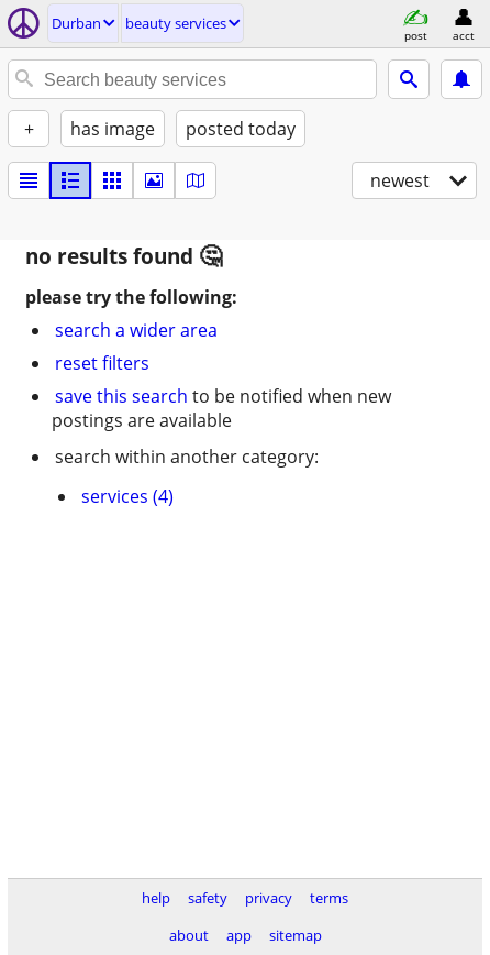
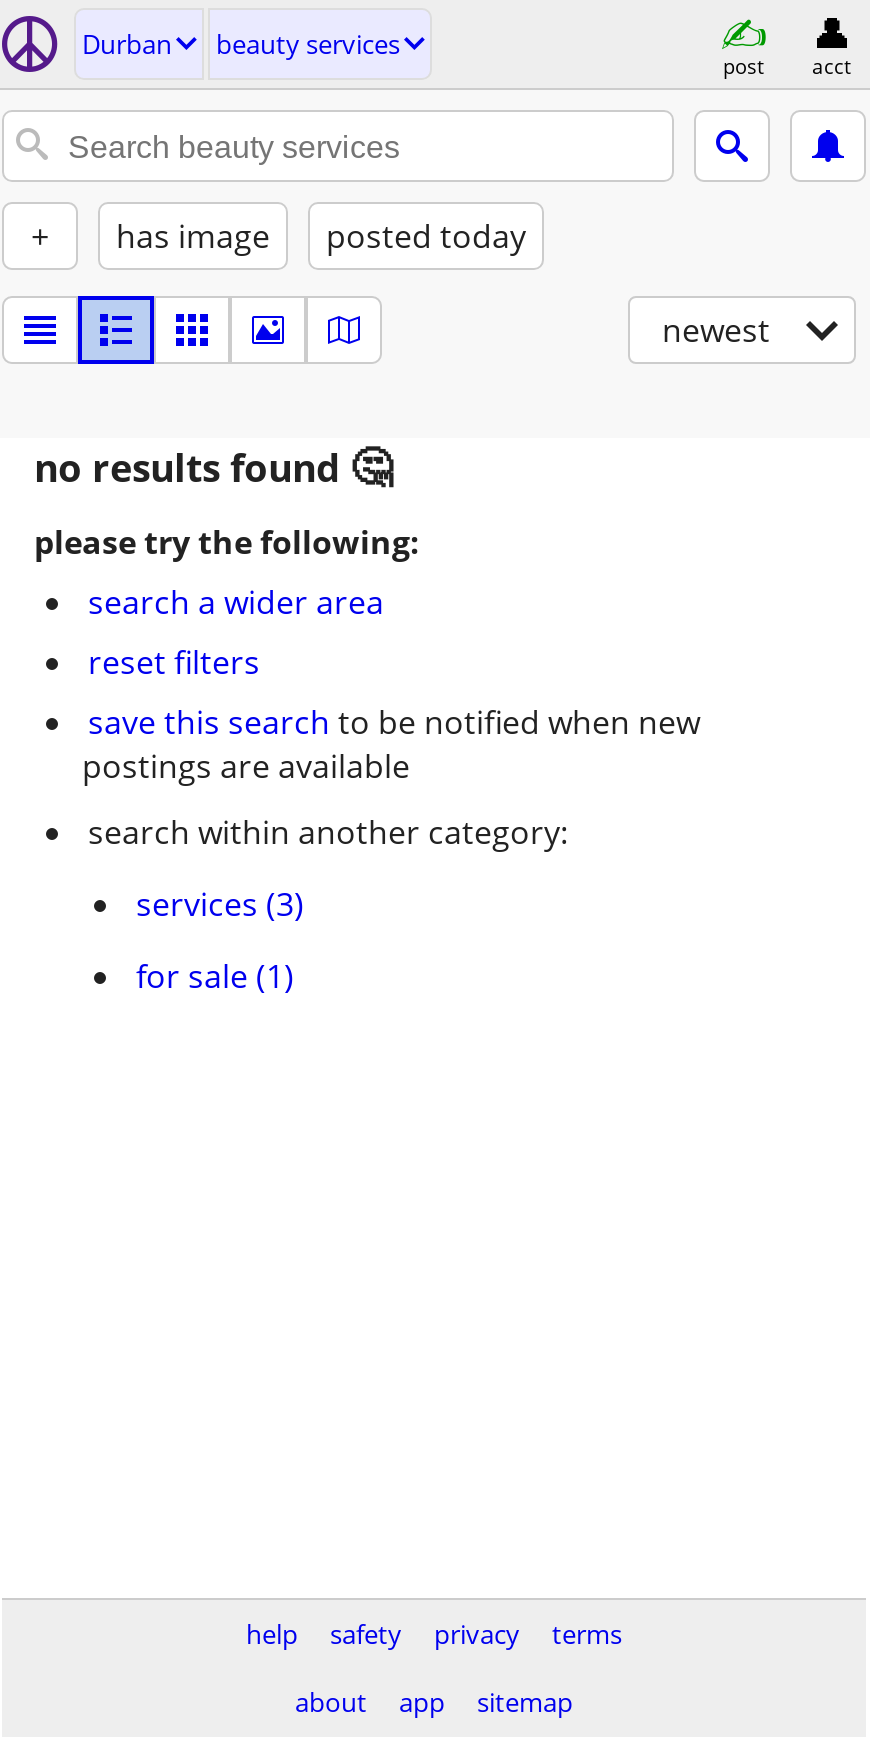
[81,484,174,508] services (4) -> [136,882,304,998] services (3) | for sale (1)

